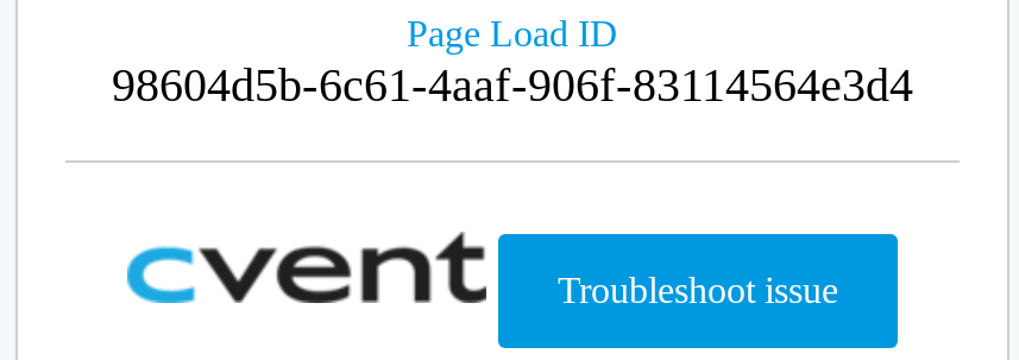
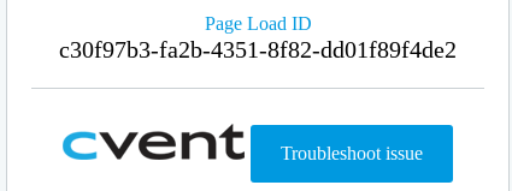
[112,58,913,110] 98604d5b-6c61-4aaf-906f-83114564e3d4 -> [59,36,457,62] c30f97b3-fa2b-4351-8f82-dd01f89f4de2

